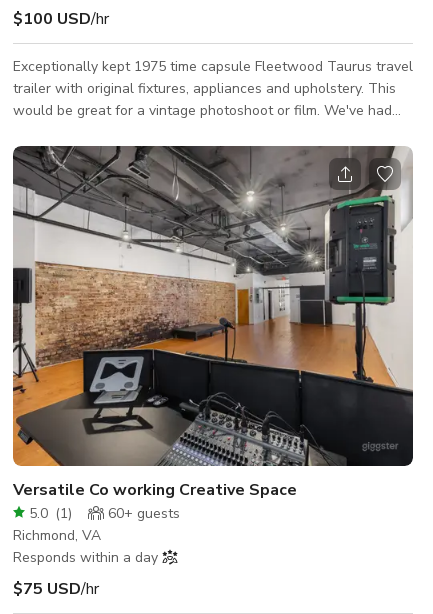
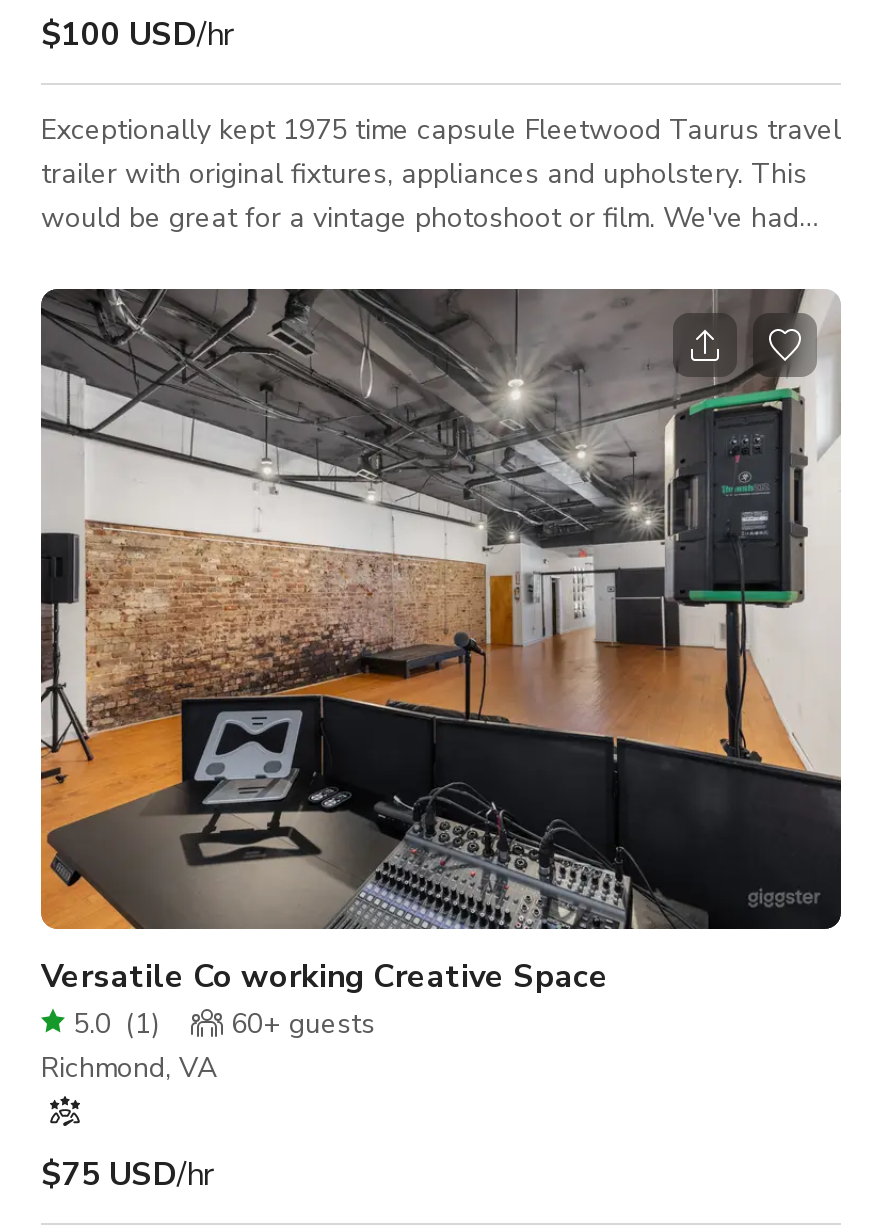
[13,548,158,567] Responds within a day -> none

